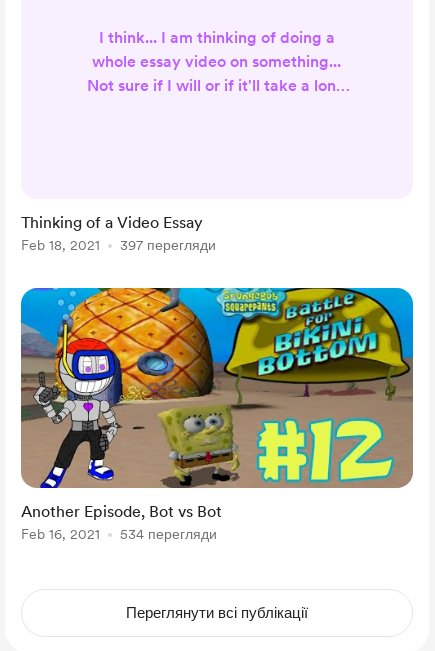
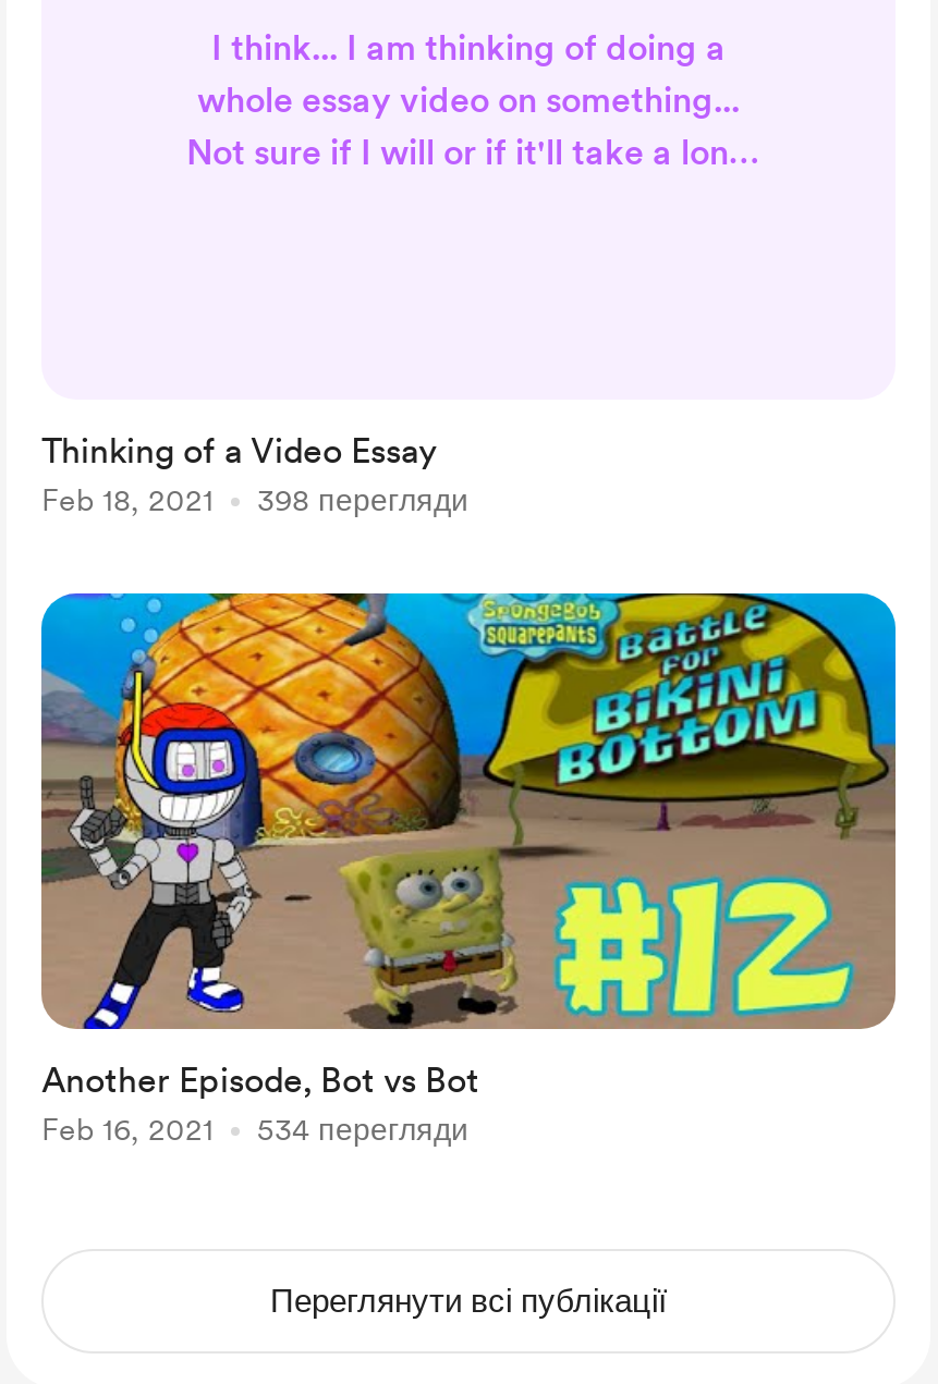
[21,237,216,253] Feb 18, 2021 397 перегляди -> [41,482,468,517] Feb 18, 2021 398 перегляди

